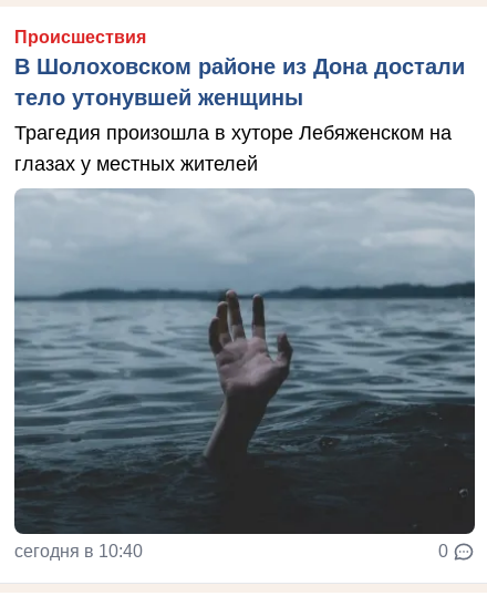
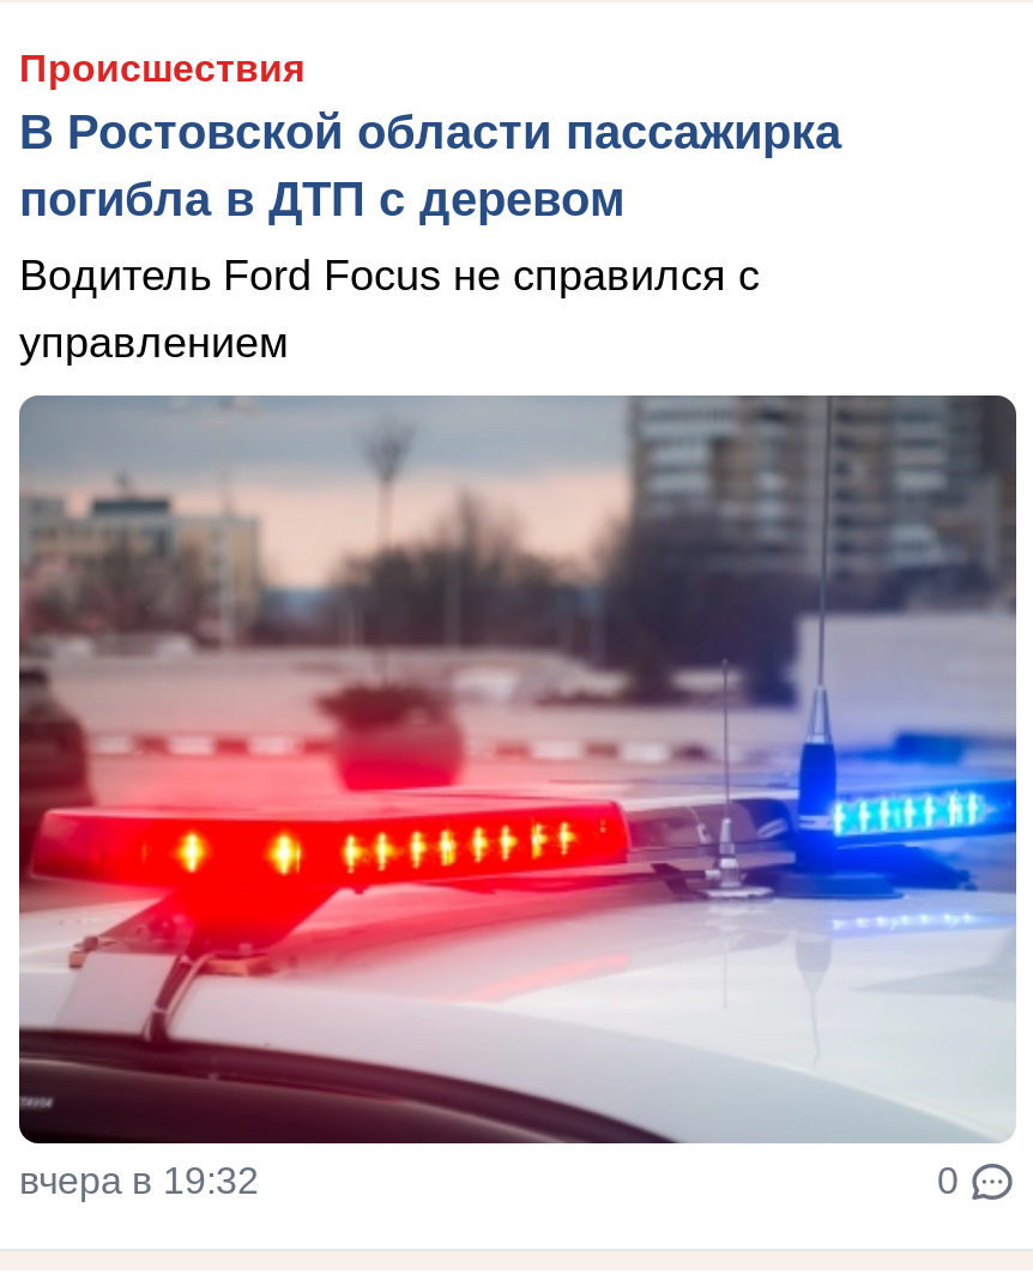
[14,55,465,110] В Шолоховском районе из Дона достали | тело утонувшей женщины -> [19,106,841,226] В Ростовской области пассажирка | погибла в ДТП с деревом
[14,122,452,175] Трагедия произошла в хуторе Лебяженском на | глазах у местных жителей -> [19,252,760,367] Водитель Ford Focus не справился с | управлением
[13,189,476,561] [image] | сегодня в 10:40 -> [17,396,1019,1202] [image] | вчера в 19:32

